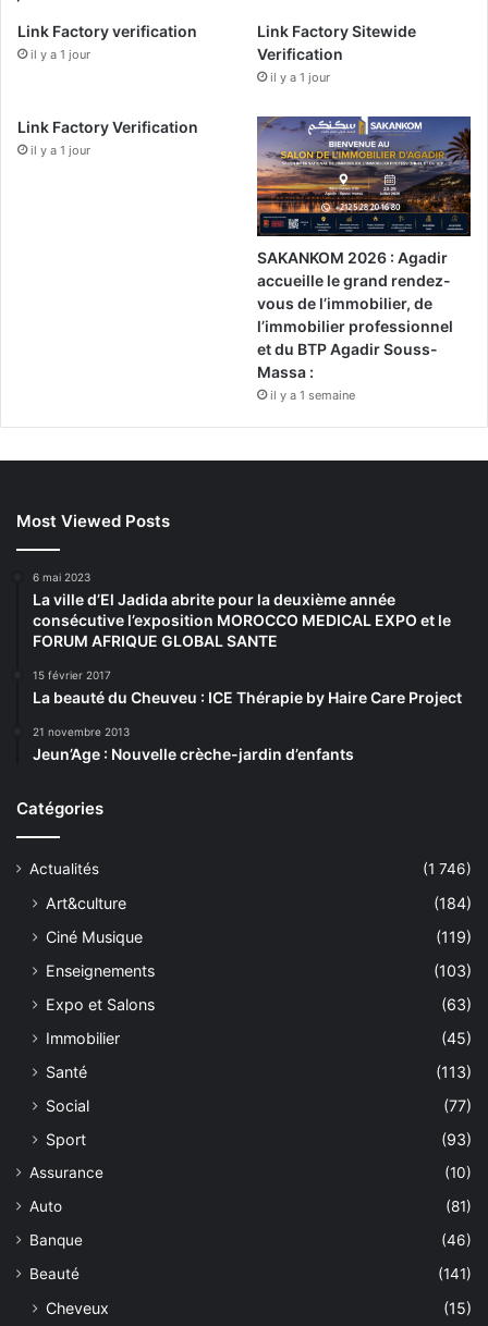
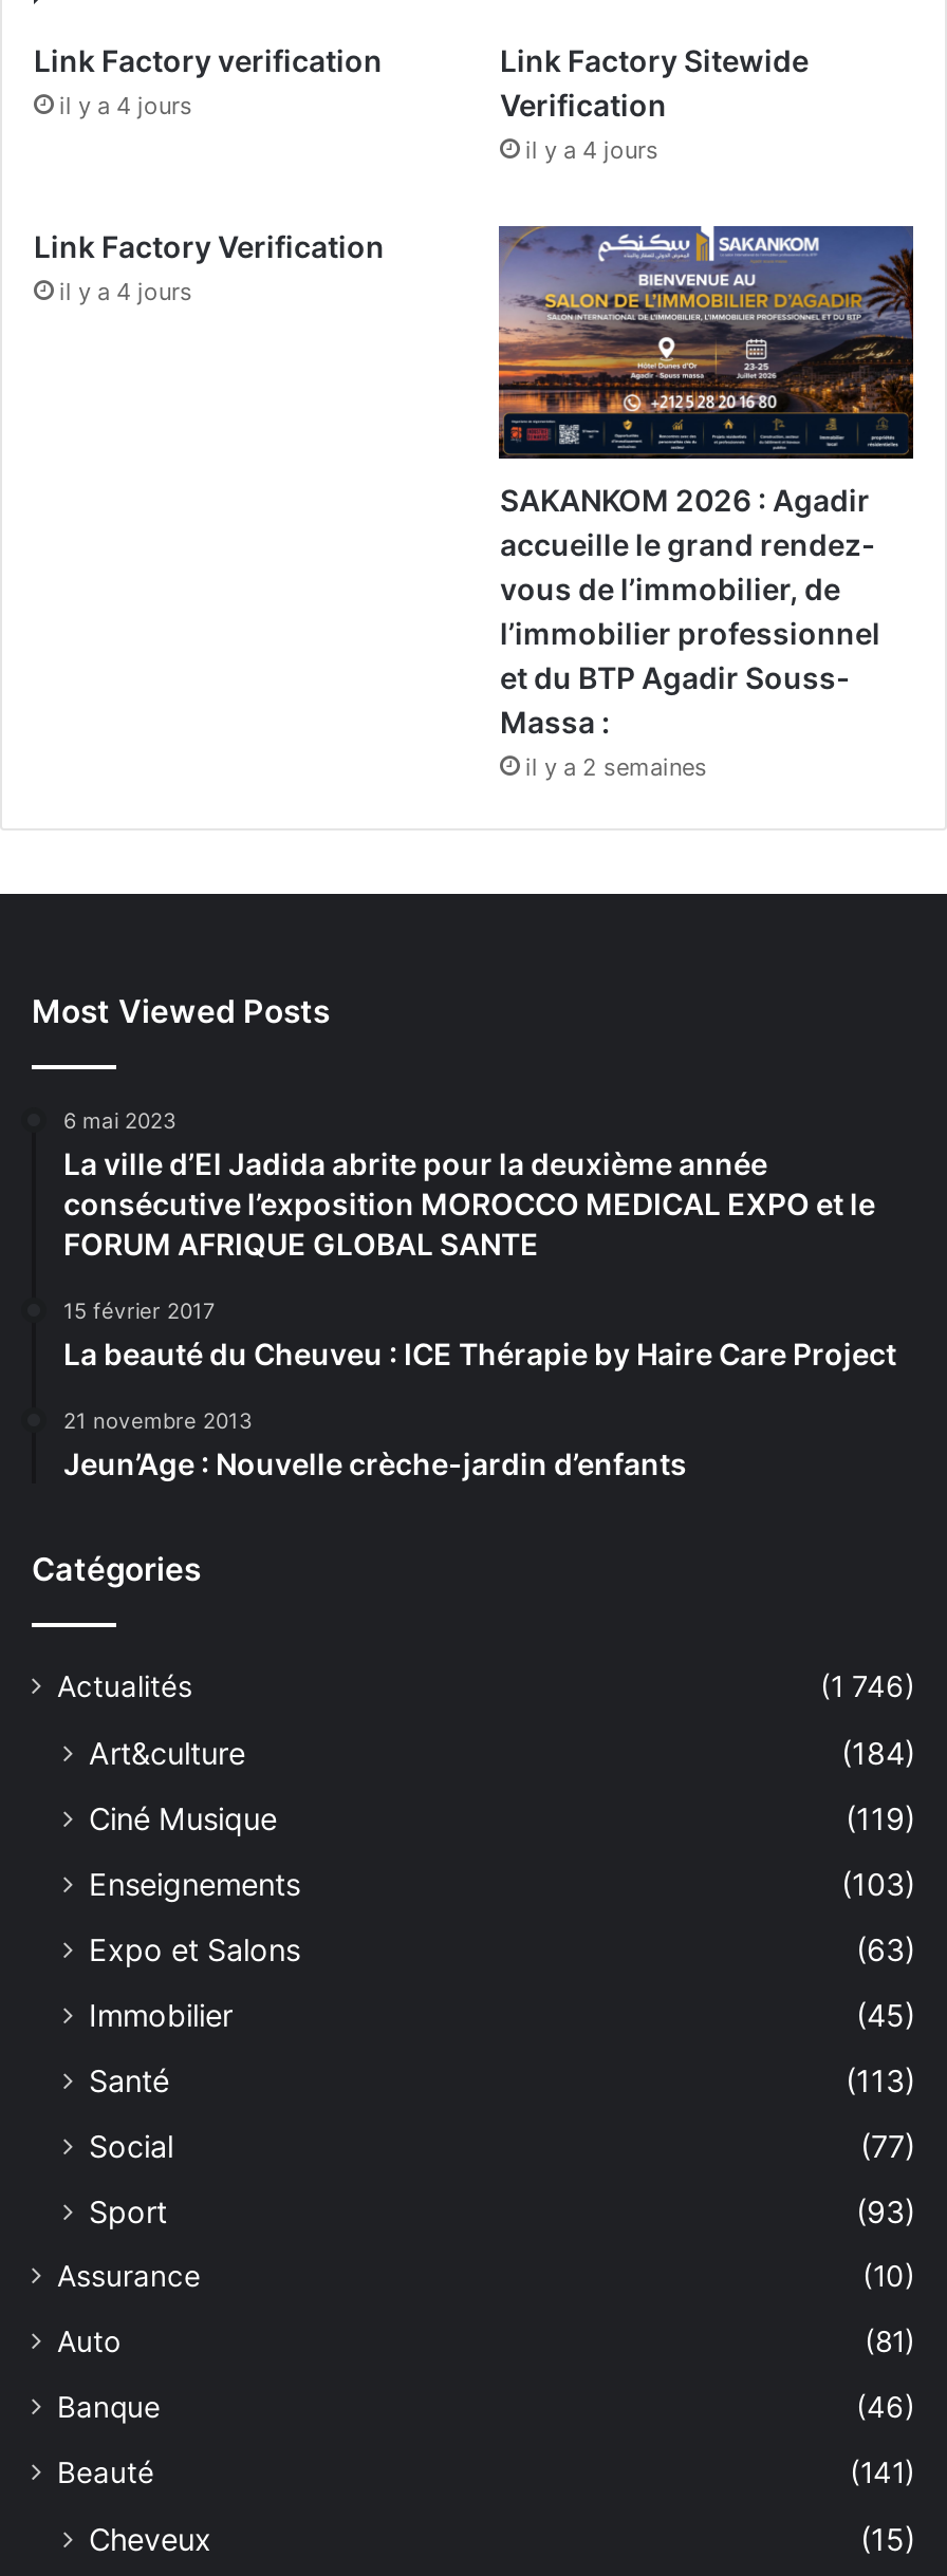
[30,46,90,62] il y a 1 jour -> [59,90,192,119] il y a 4 jours
[271,69,331,84] il y a 1 jour -> [525,134,658,164] il y a 4 jours
[30,142,90,157] il y a 1 jour -> [59,276,192,305] il y a 4 jours
[271,387,356,403] il y a 1 semaine -> [525,752,707,781] il y a 2 semaines

